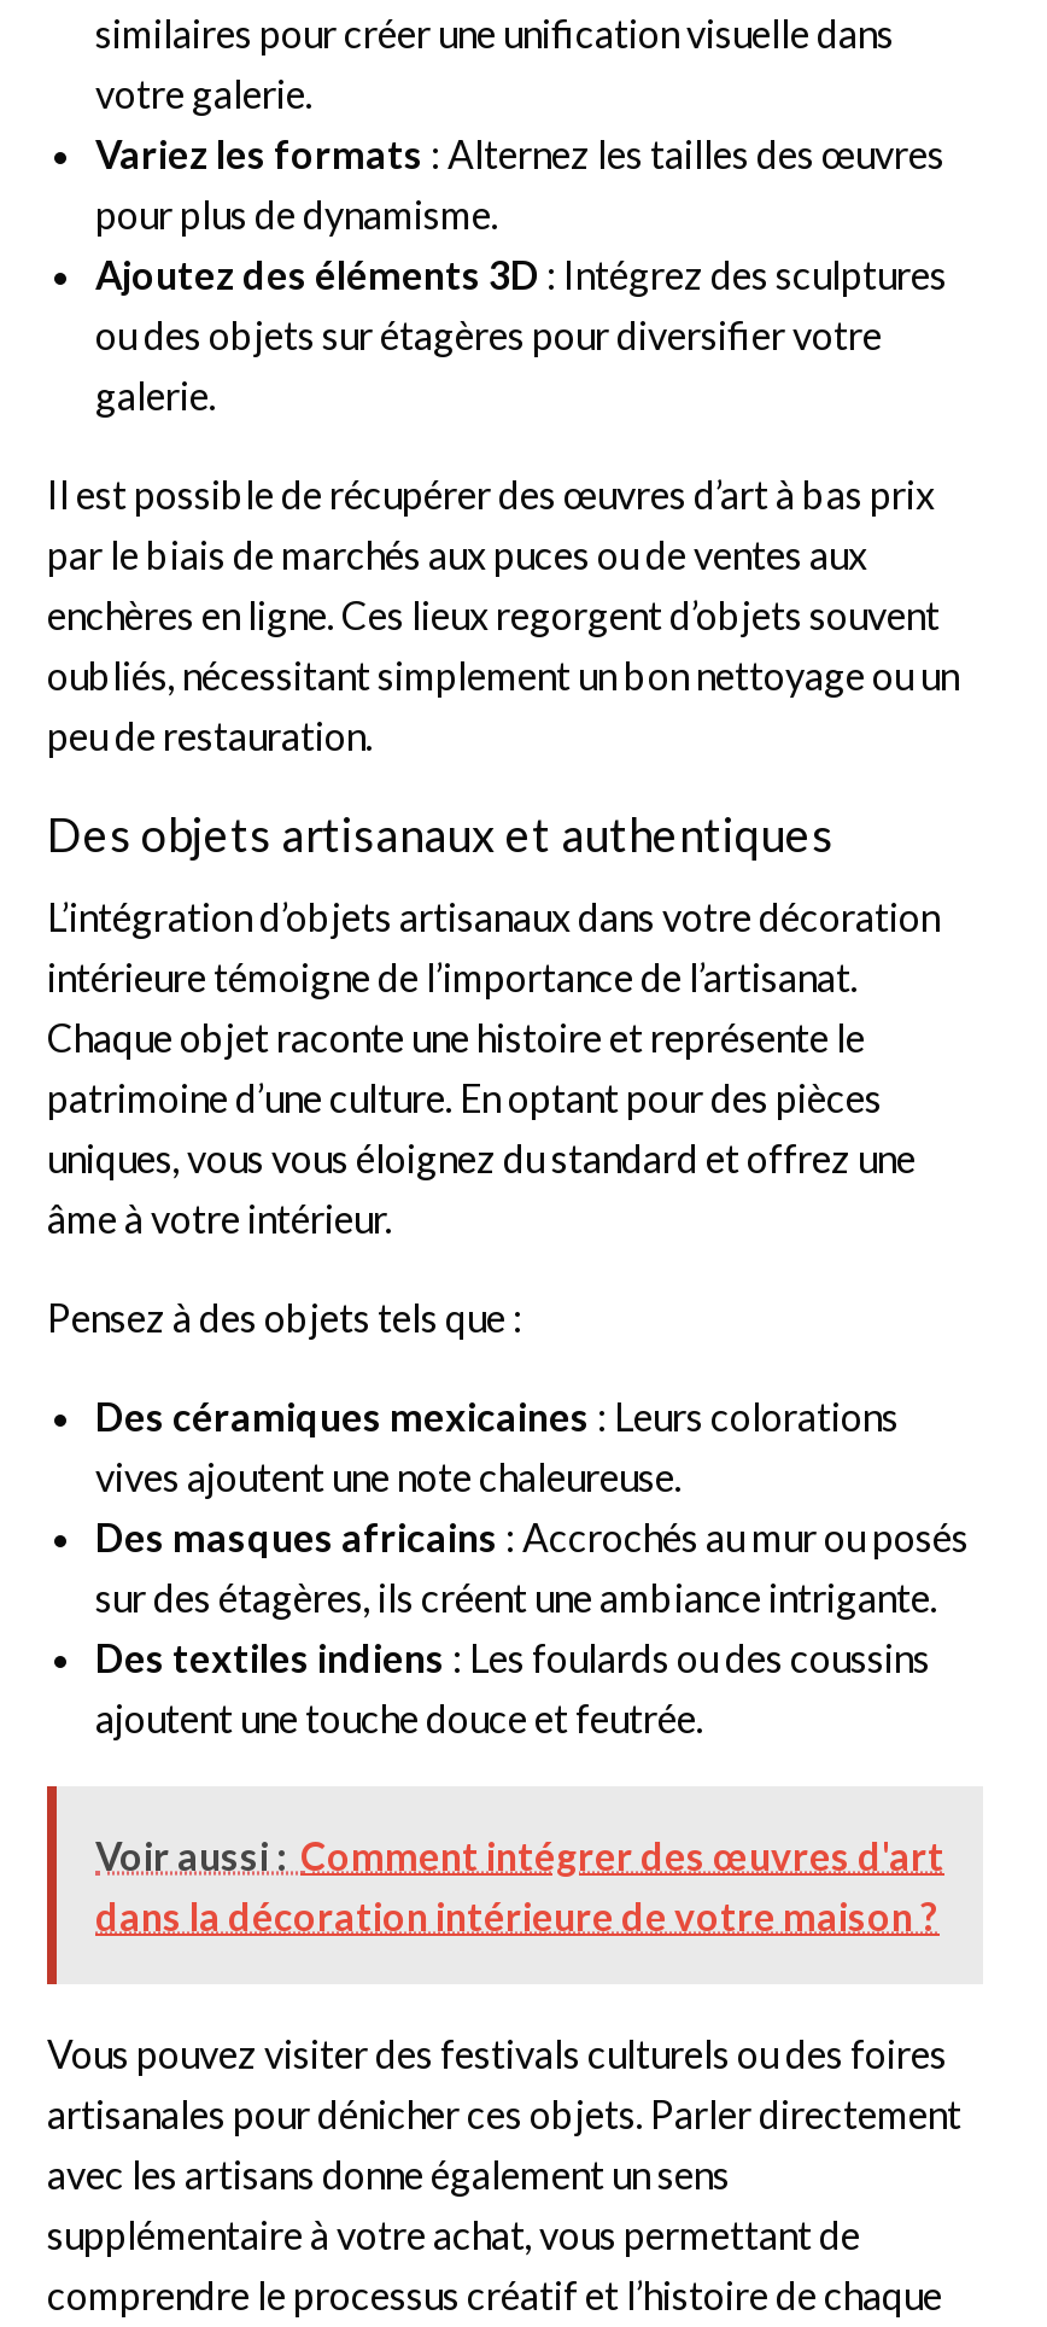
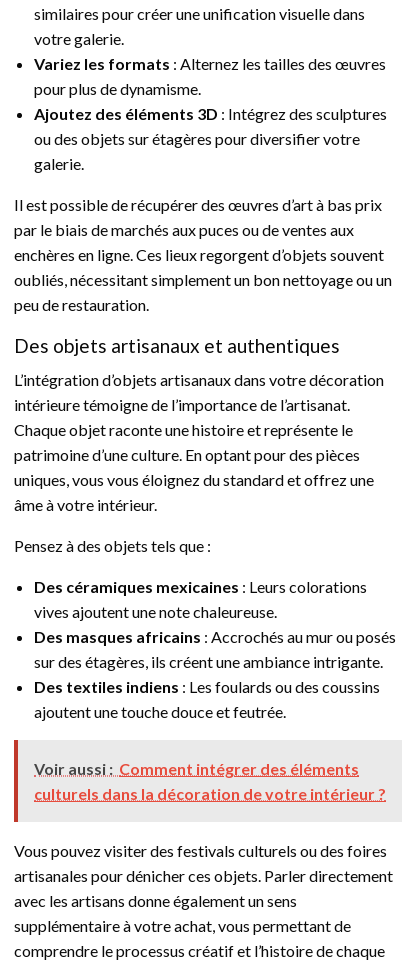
[95,1831,944,1938] Voir aussi : Comment intégrer des œuvres d'art | dans la décoration intérieure de votre maison ? -> [34,759,386,803] Voir aussi : Comment intégrer des éléments | culturels dans la décoration de votre intérieur ?

